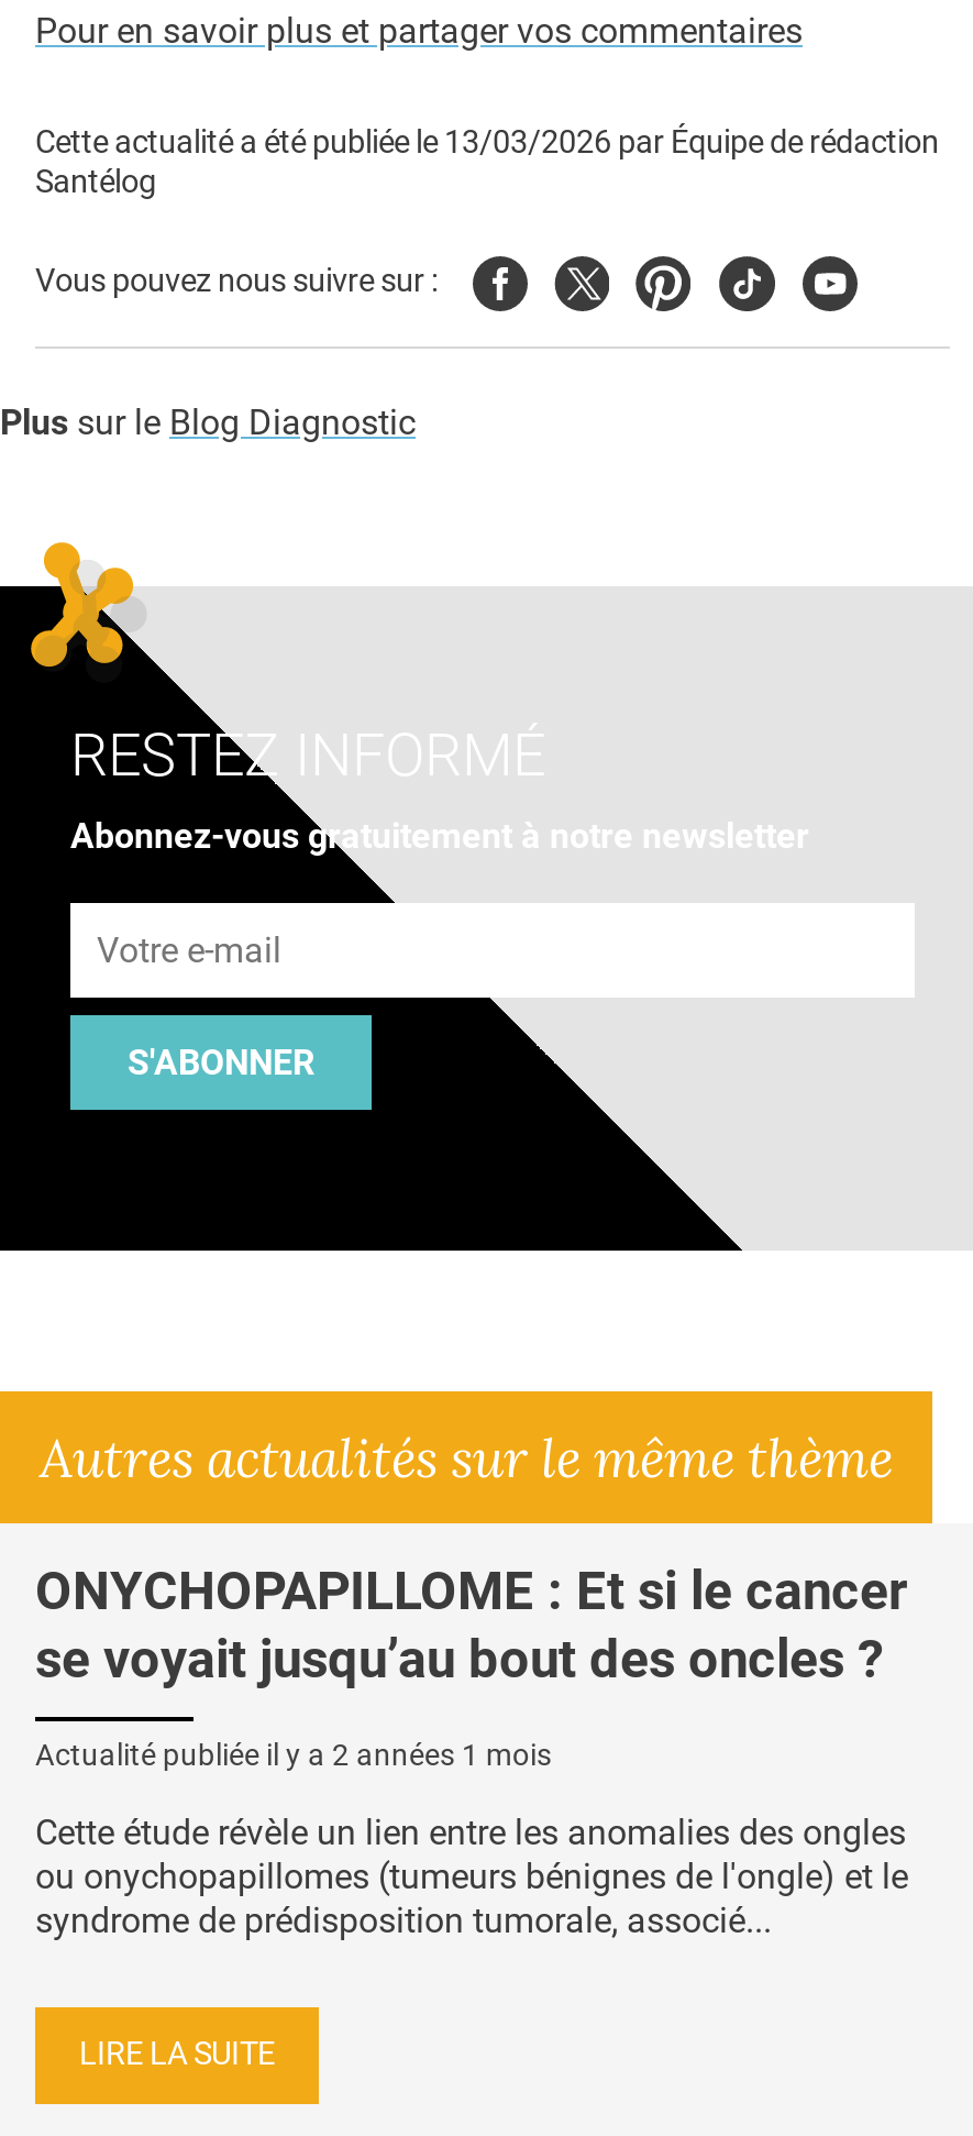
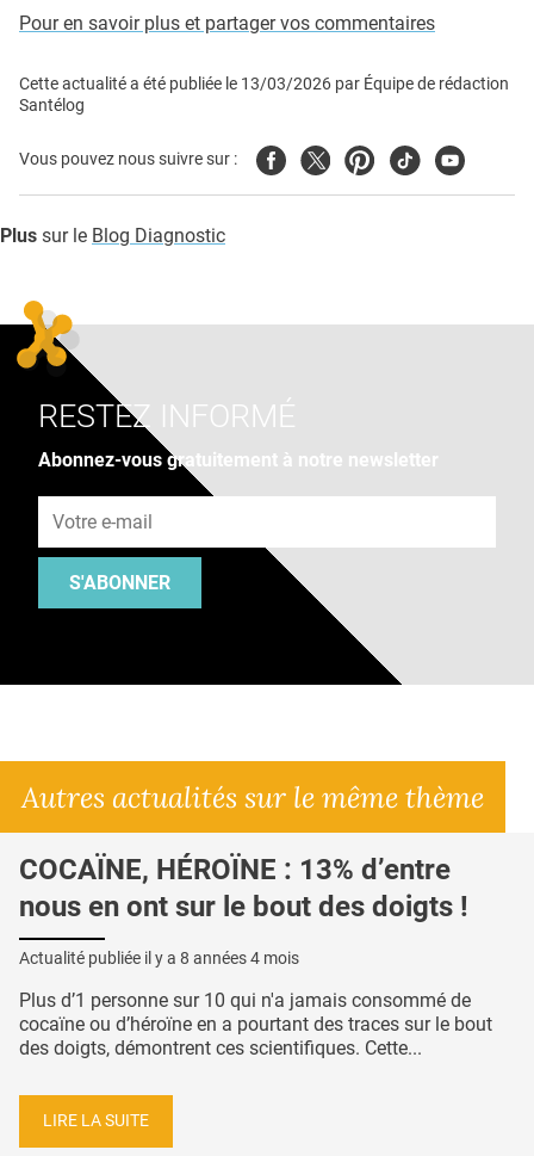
[35,1561,908,1691] ONYCHOPAPILLOME : Et si le cancer | se voyait jusqu’au bout des oncles ? -> [19,853,468,924] COCAÏNE, HÉROÏNE : 13% d’entre | nous en ont sur le bout des doigts !
[35,1737,552,1772] Actualité publiée il y a 2 années 1 mois -> [19,949,299,968] Actualité publiée il y a 8 années 4 mois
[35,1812,908,1942] Cette étude révèle un lien entre les anomalies des ongles | ou onychopapillomes (tumeurs bénignes de l'ongle) et le | syndrome de prédisposition tumorale, associé... -> [19,989,492,1059] Plus d’1 personne sur 10 qui n'a jamais consommé de | cocaïne ou d’héroïne en a pourtant des traces sur le bout | des doigts, démontrent ces scientifiques. Cette...

